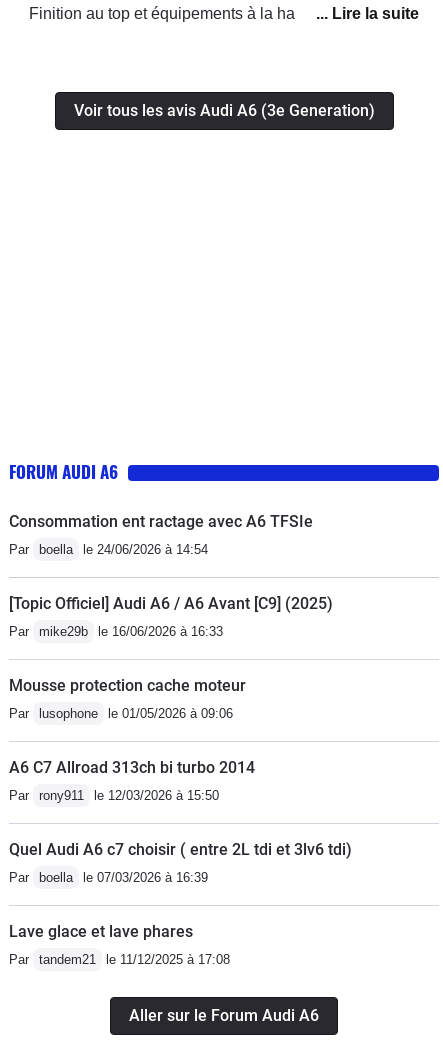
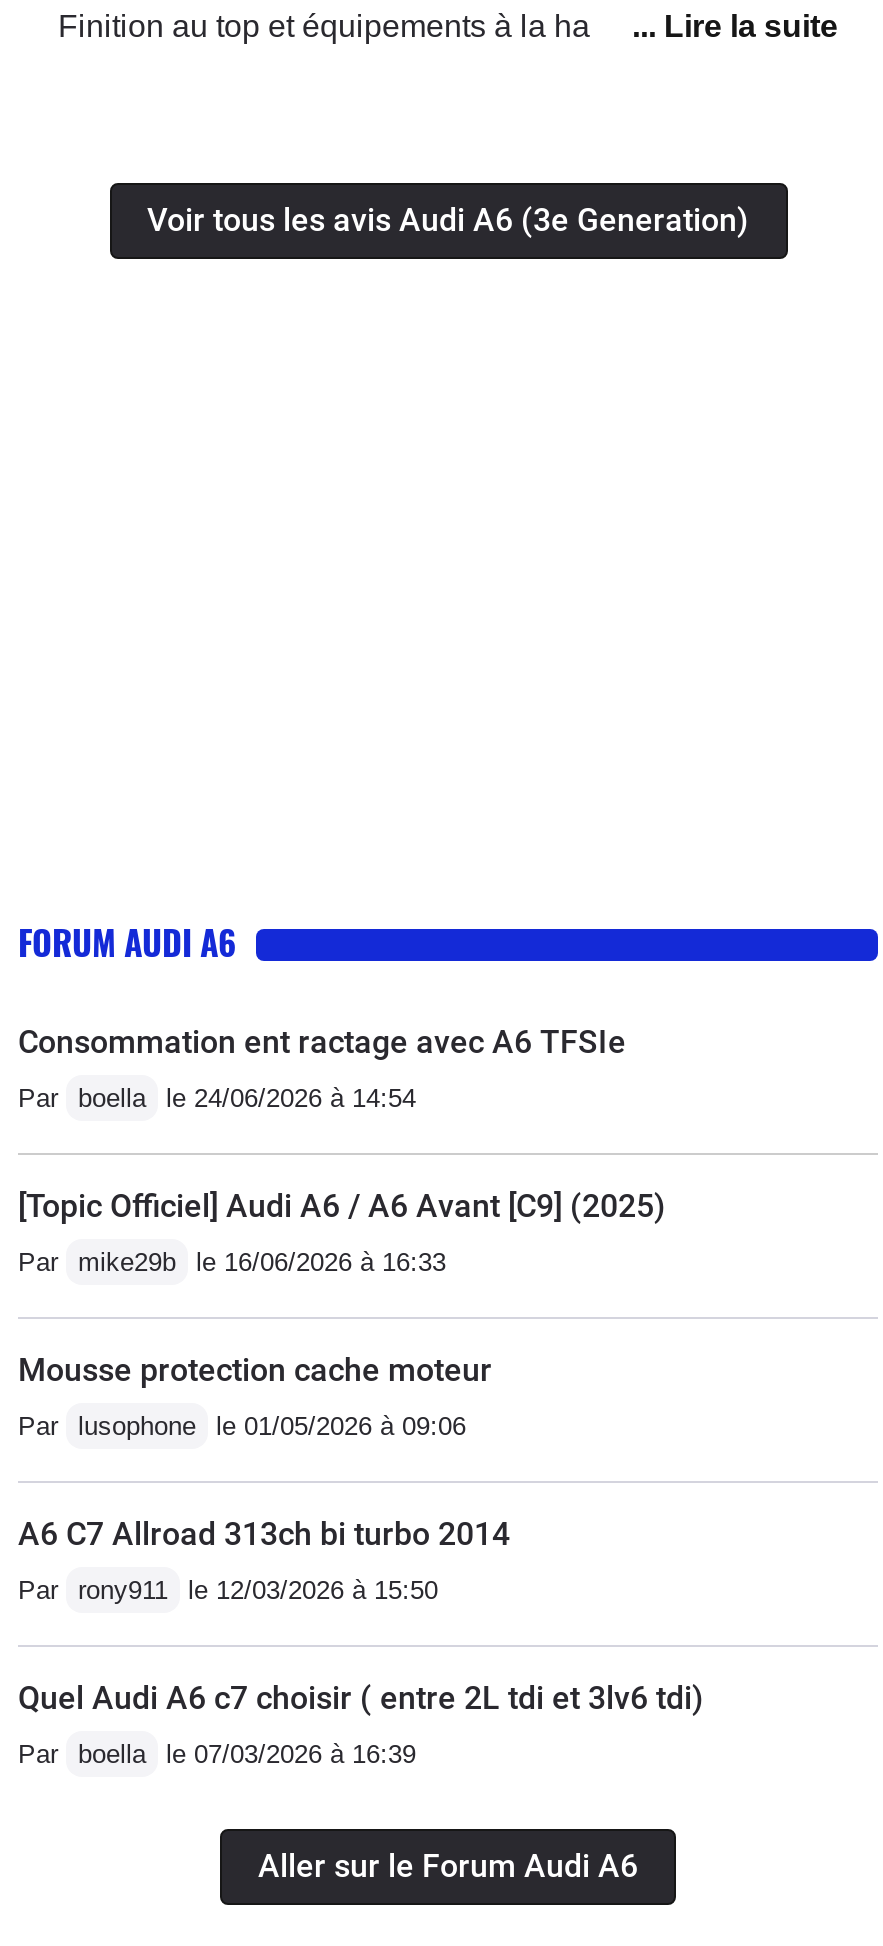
[9,922,230,967] Lave glace et lave phares | Par tandem21 le 11/12/2025 à 17:08 -> none

